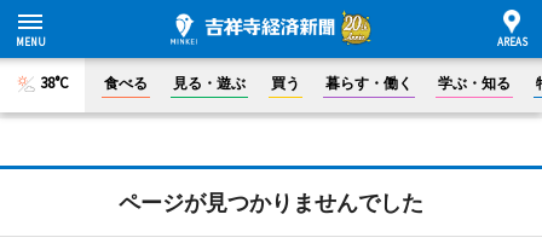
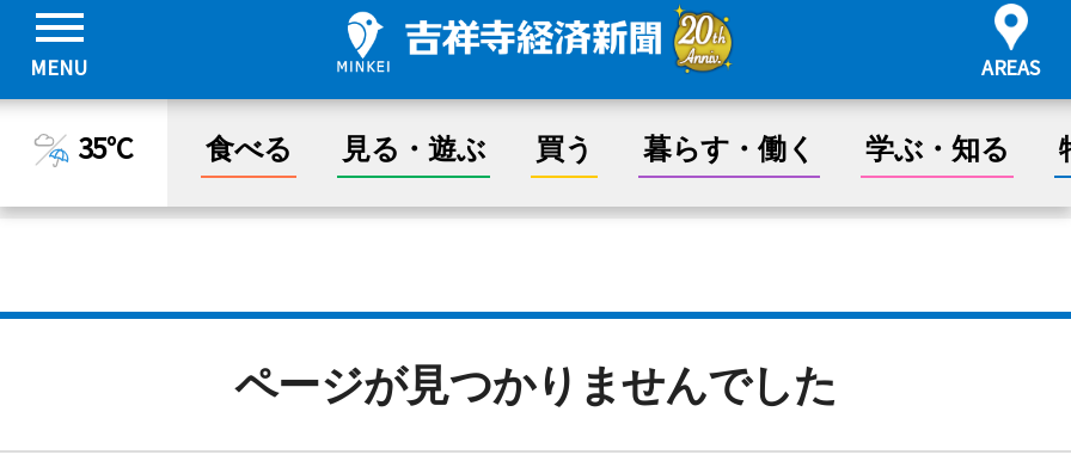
[39,73,68,94] 38°C -> [78,129,135,170] 35°C

